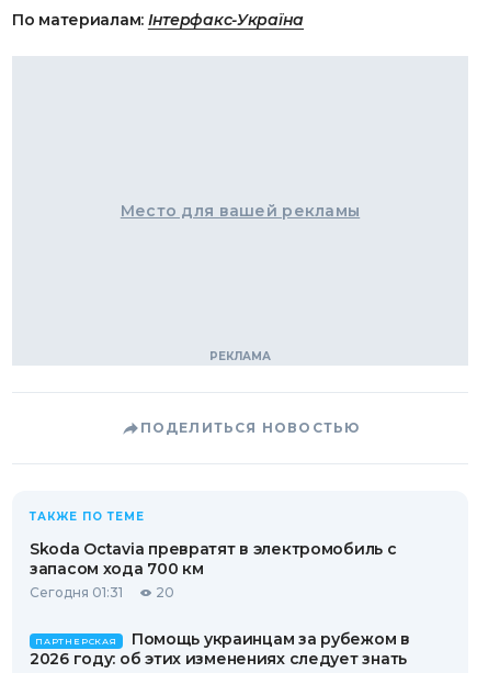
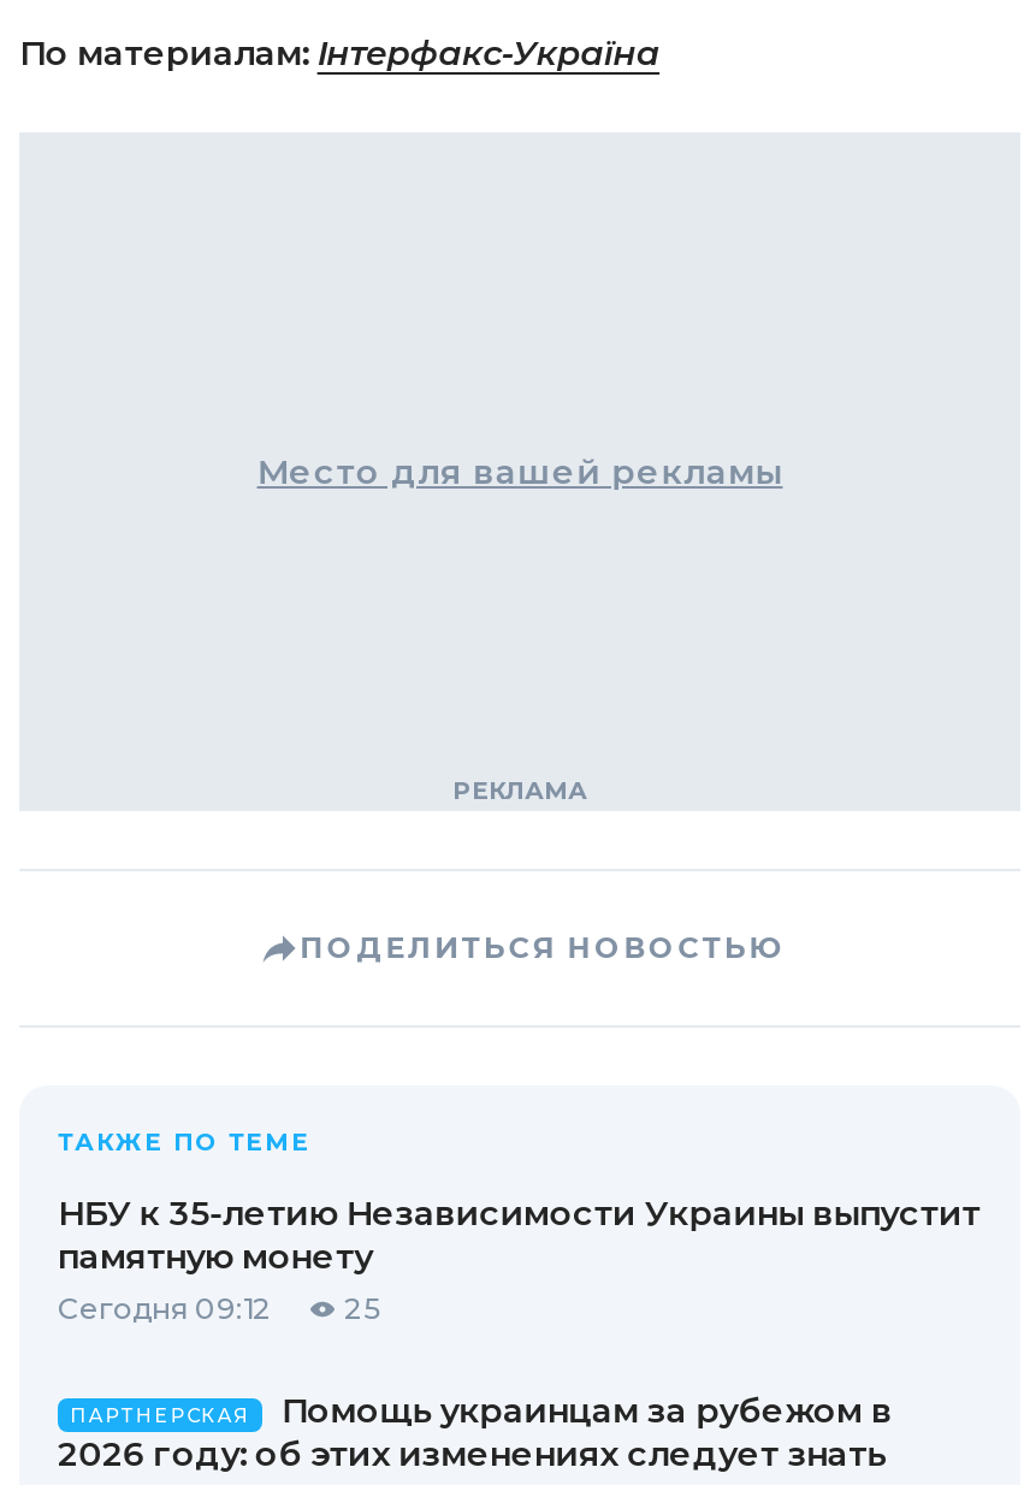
[30,539,396,601] Skoda Octavia превратят в электромобиль с | запасом хода 700 км | Сегодня 01:31 | 20 -> [58,1191,980,1326] НБУ к 35-летию Независимости Украины выпустит | памятную монету | Сегодня 09:12 | 25

